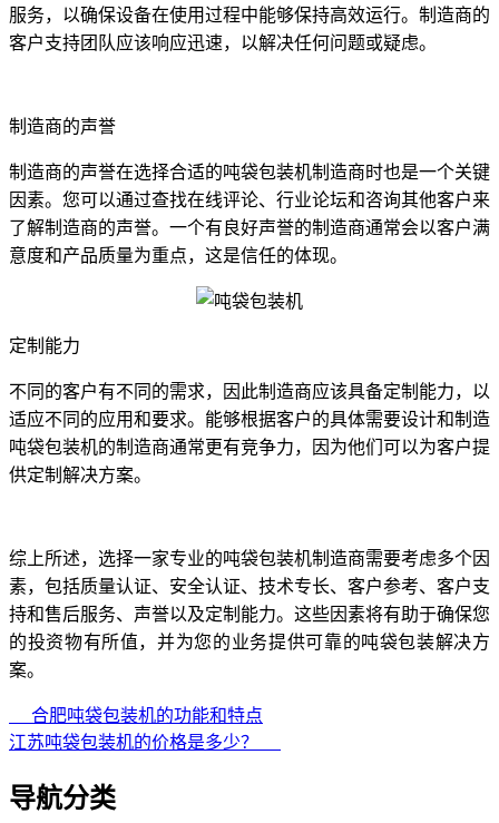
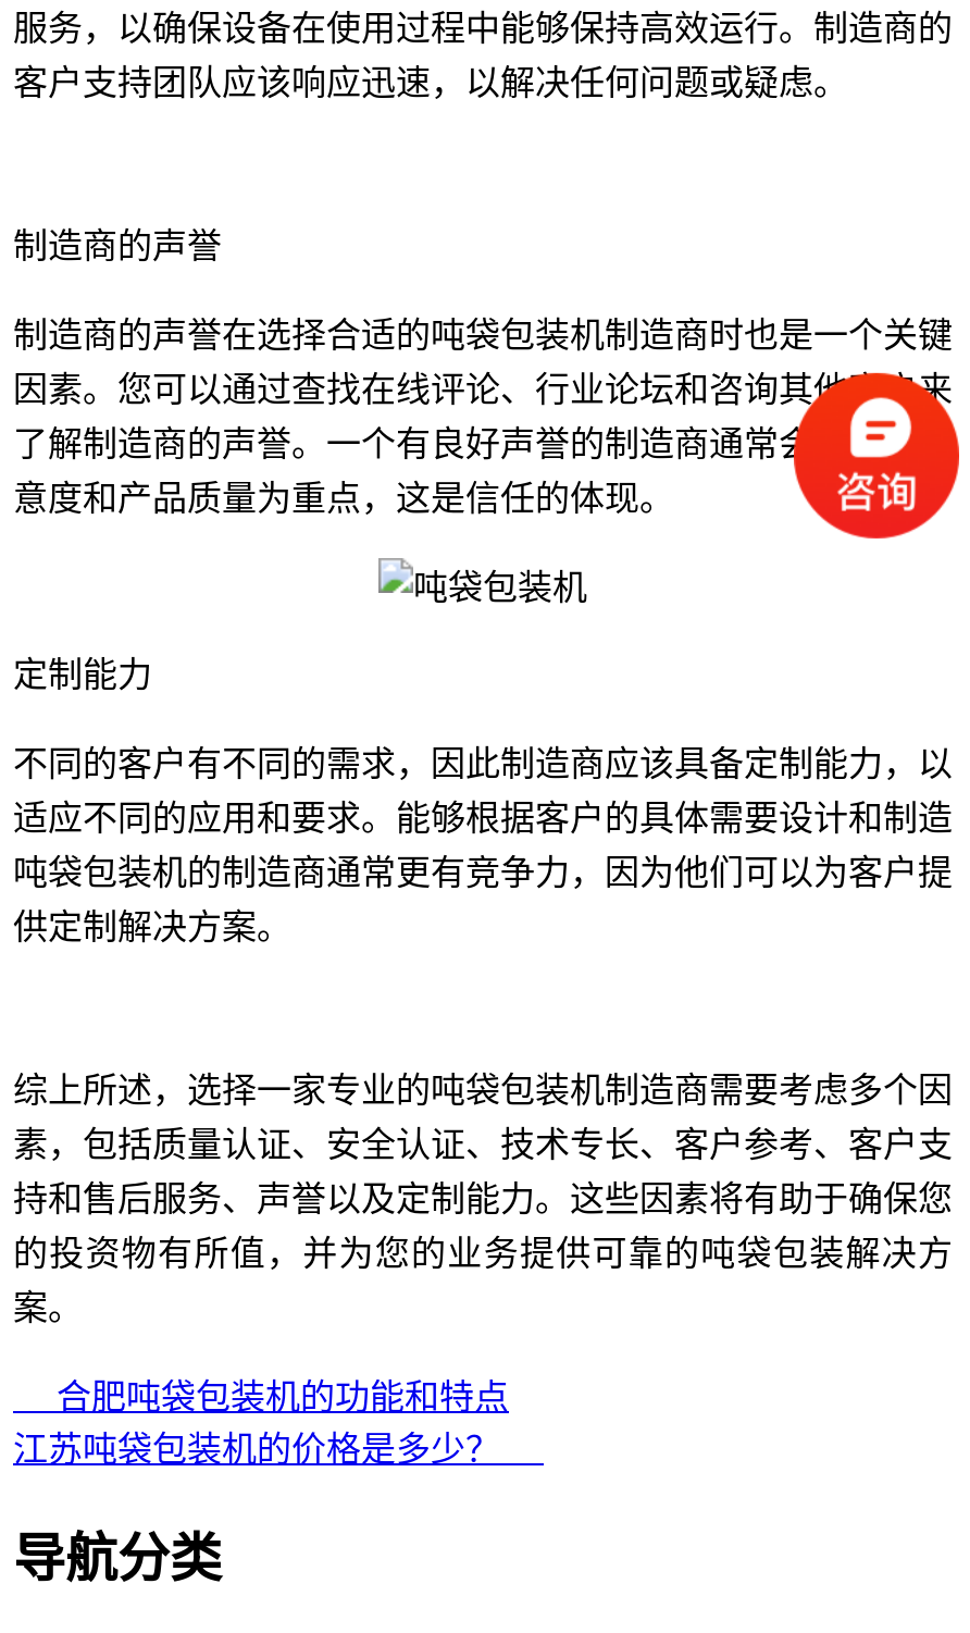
none -> [792,469,961,541] [image]

